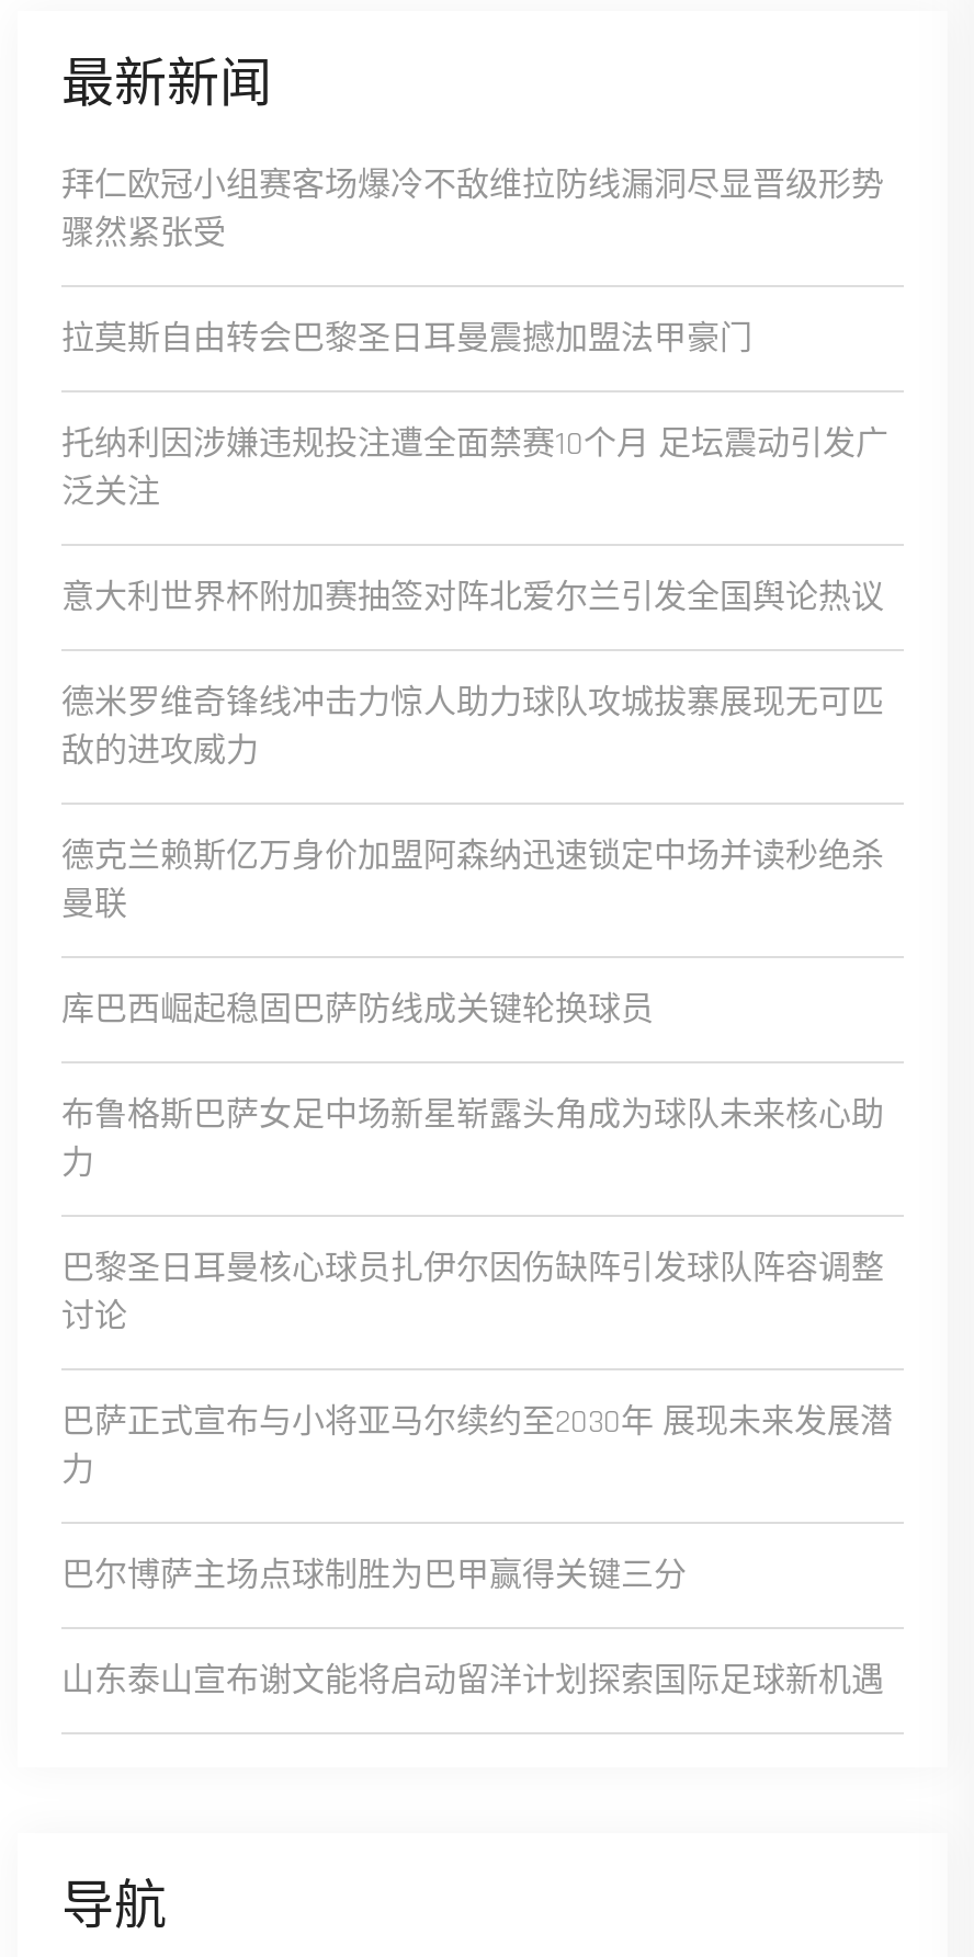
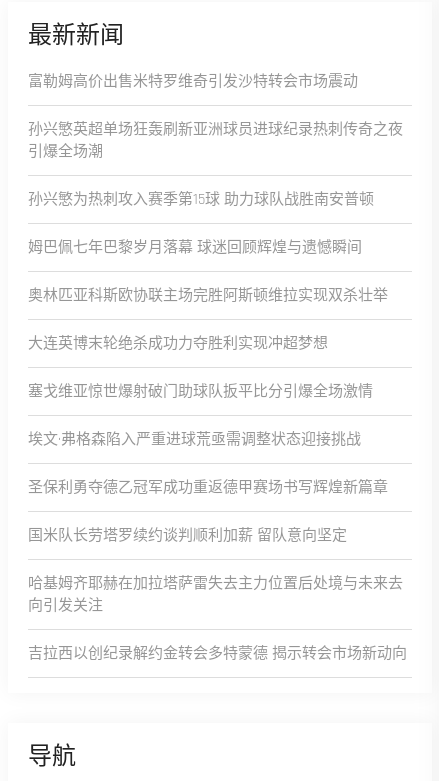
[61,164,884,254] 拜仁欧冠小组赛客场爆冷不敌维拉防线漏洞尽显晋级形势 | 骤然紧张受 -> [28,72,358,91] 富勒姆高价出售米特罗维奇引发沙特转会市场震动
[61,318,752,360] 拉莫斯自由转会巴黎圣日耳曼震撼加盟法甲豪门 -> [28,120,403,161] 孙兴慜英超单场狂轰刷新亚洲球员进球纪录热刺传奇之夜 | 引爆全场潮
[61,423,888,513] 托纳利因涉嫌违规投注遭全面禁赛10个月 足坛震动引发广 | 泛关注 -> [28,190,374,209] 孙兴慜为热刺攻入赛季第15球 助力球队战胜南安普顿
[61,577,884,618] 意大利世界杯附加赛抽签对阵北爱尔兰引发全国舆论热议 -> [28,238,362,257] 姆巴佩七年巴黎岁月落幕 球迷回顾辉煌与遗憾瞬间
[61,682,884,772] 德米罗维奇锋线冲击力惊人助力球队攻城拔寨展现无可匹 | 敌的进攻威力 -> [28,286,388,305] 奥林匹亚科斯欧协联主场完胜阿斯顿维拉实现双杀壮举
[61,835,884,925] 德克兰赖斯亿万身价加盟阿森纳迅速锁定中场并读秒绝杀 | 曼联 -> [28,334,328,353] 大连英博末轮绝杀成功力夺胜利实现冲超梦想
[61,989,654,1031] 库巴西崛起稳固巴萨防线成关键轮换球员 -> [28,382,373,401] 塞戈维亚惊世爆射破门助球队扳平比分引爆全场激情
[61,1094,884,1184] 布鲁格斯巴萨女足中场新星崭露头角成为球队未来核心助 | 力 -> [28,430,361,449] 埃文·弗格森陷入严重进球荒亟需调整状态迎接挑战
[61,1248,884,1338] 巴黎圣日耳曼核心球员扎伊尔因伤缺阵引发球队阵容调整 | 讨论 -> [28,478,388,497] 圣保利勇夺德乙冠军成功重返德甲赛场书写辉煌新篇章
[61,1401,893,1491] 巴萨正式宣布与小将亚马尔续约至2030年 展现未来发展潜 | 力 -> [28,526,347,545] 国米队长劳塔罗续约谈判顺利加薪 留队意向坚定
[61,1555,687,1596] 巴尔博萨主场点球制胜为巴甲赢得关键三分 -> [28,574,403,615] 哈基姆齐耶赫在加拉塔萨雷失去主力位置后处境与未来去 | 向引发关注
[61,1660,884,1702] 山东泰山宣布谢文能将启动留洋计划探索国际足球新机遇 -> [28,644,407,663] 吉拉西以创纪录解约金转会多特蒙德 揭示转会市场新动向

